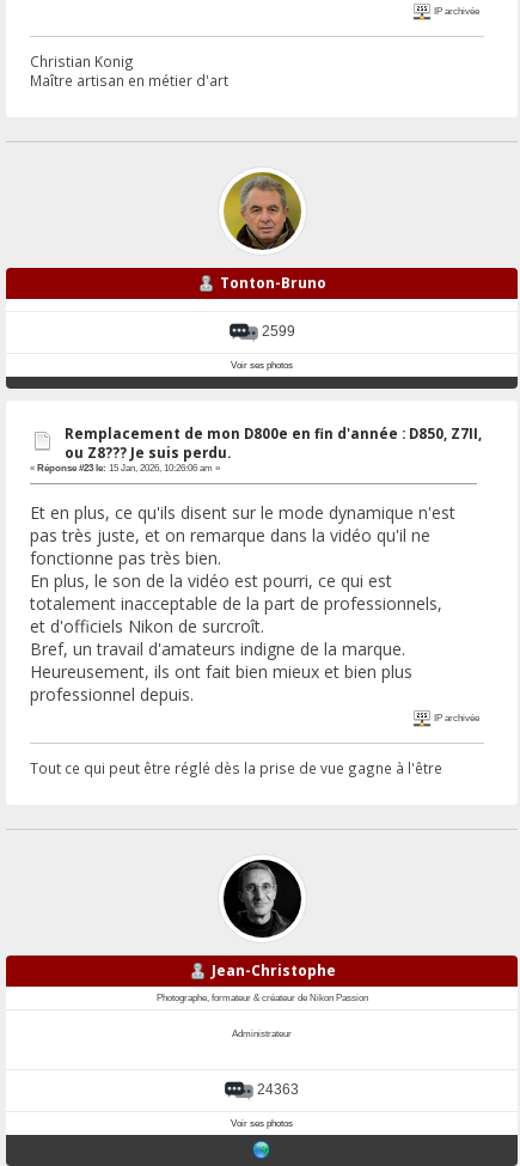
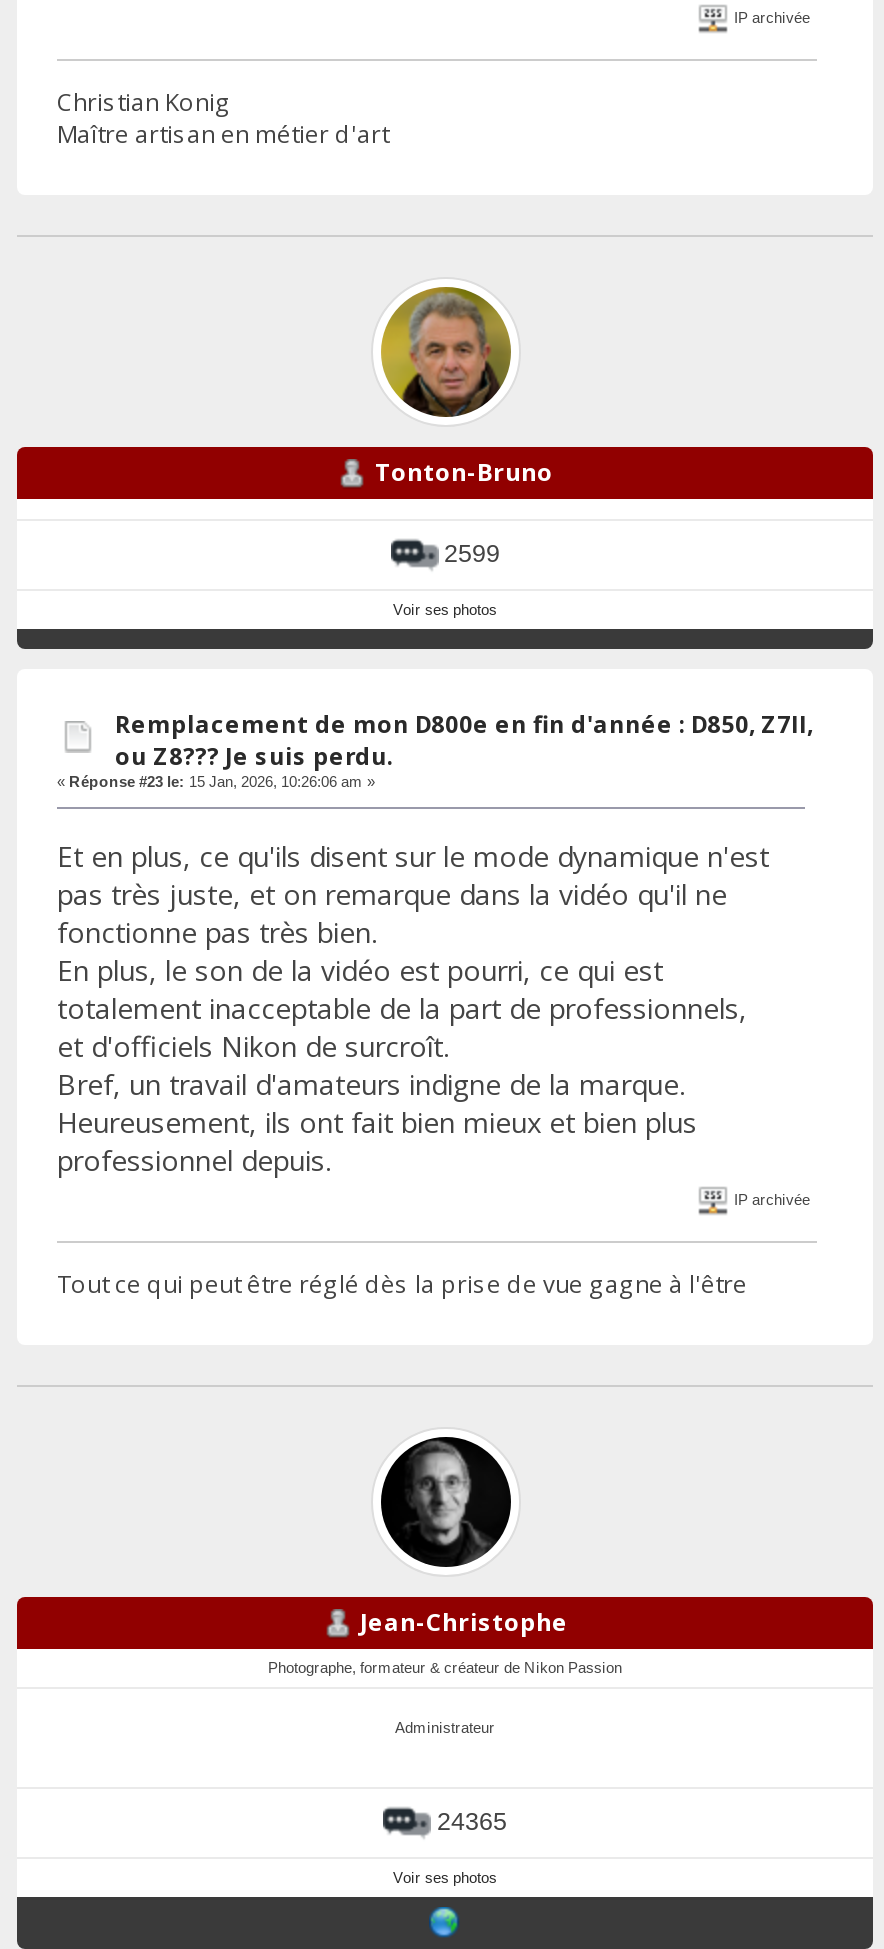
[253,1081,299,1098] 24363 -> [431,1808,507,1836] 24365

